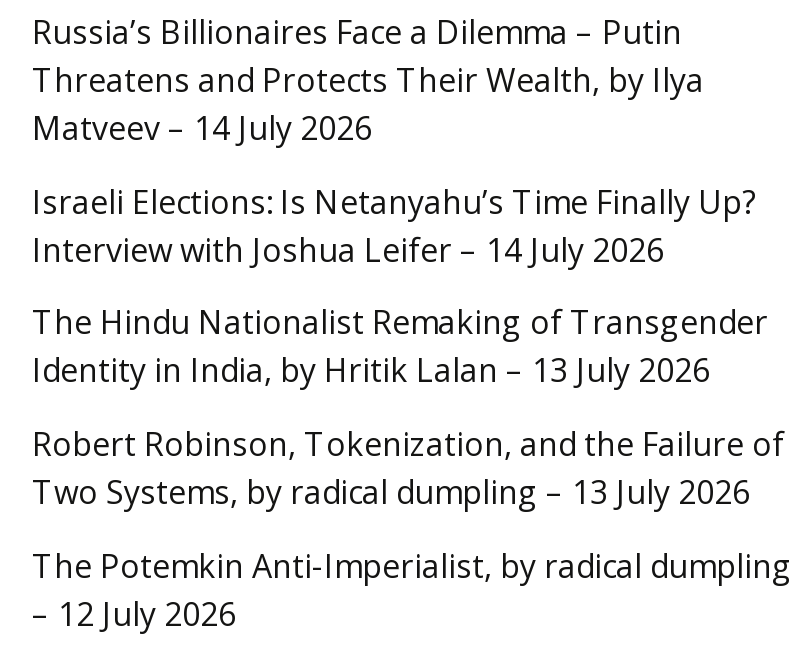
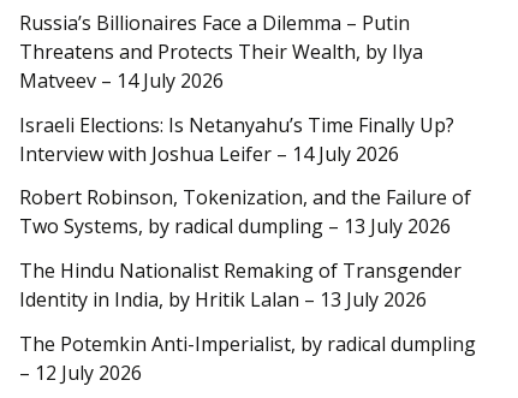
moved [32,301,768,393] -> [19,258,462,313]: The Hindu Nationalist Remaking of Transgender | Identity in India, by Hritik Lalan – 13 July 2026
moved [32,422,784,514] -> [19,184,471,240]: Robert Robinson, Tokenization, and the Failure of | Two Systems, by radical dumpling – 13 July 2026

